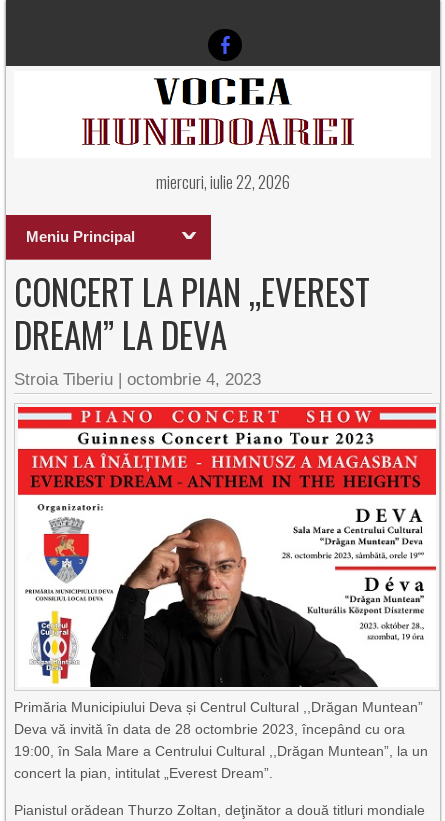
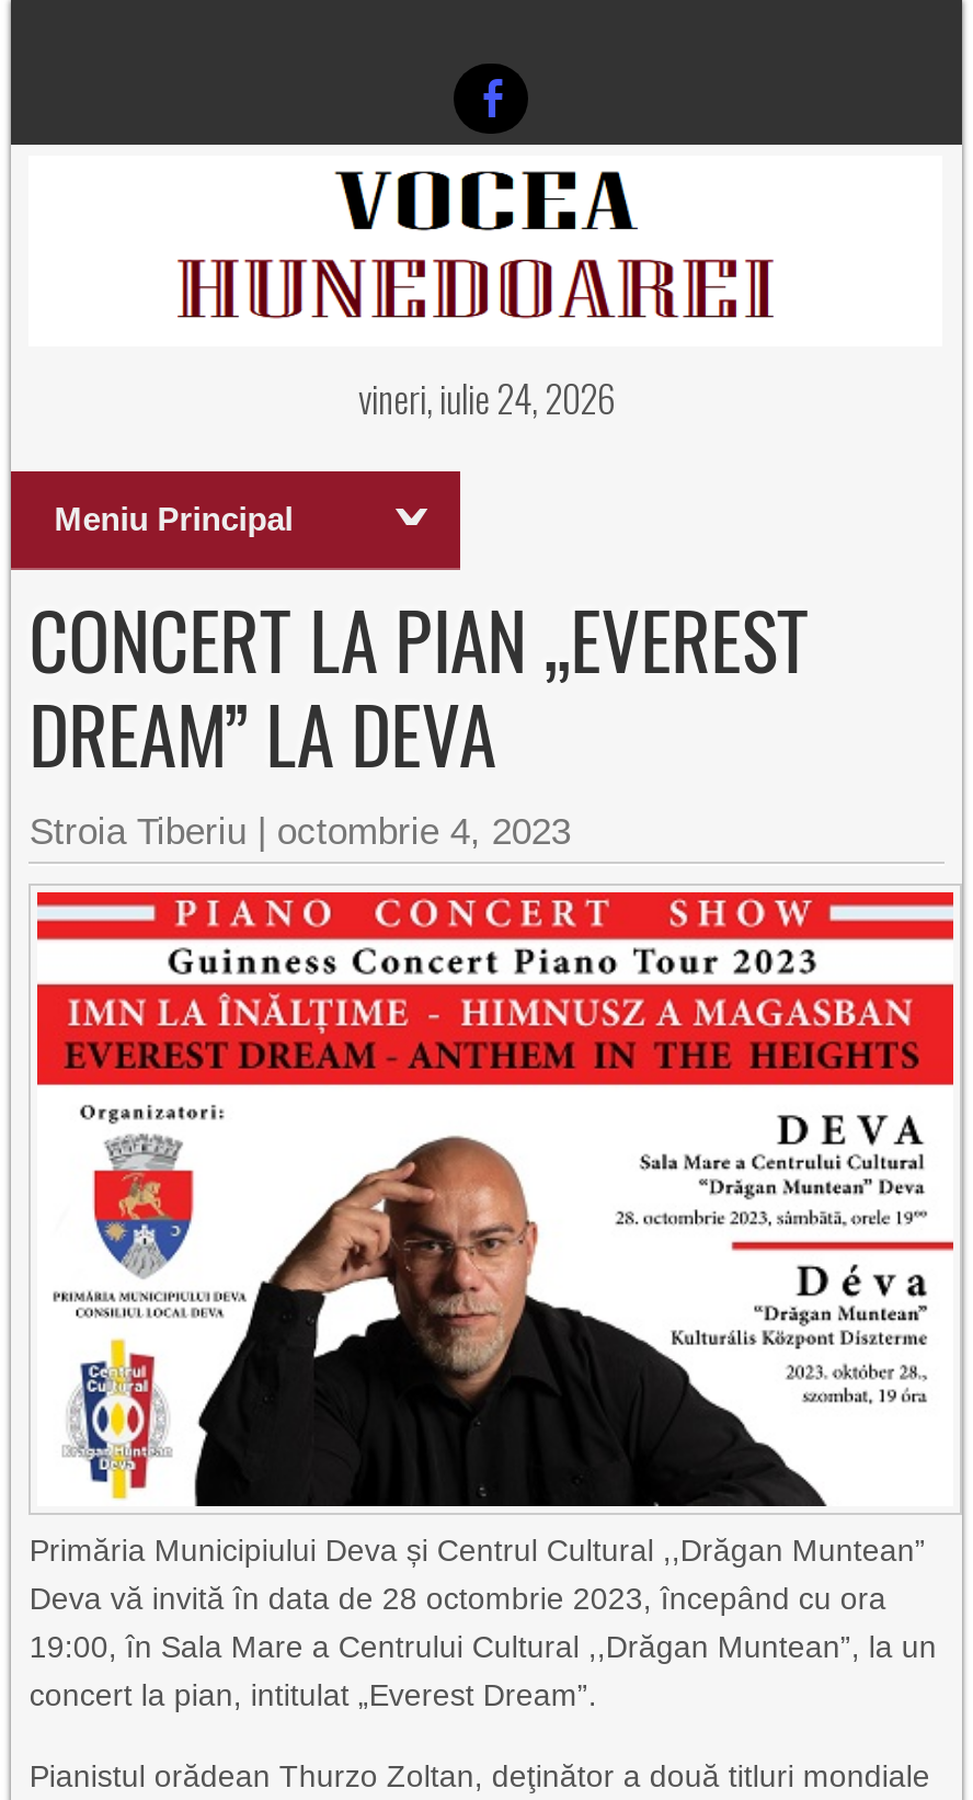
[156,169,290,194] miercuri, iulie 22, 2026 -> [358,371,615,425] vineri, iulie 24, 2026

